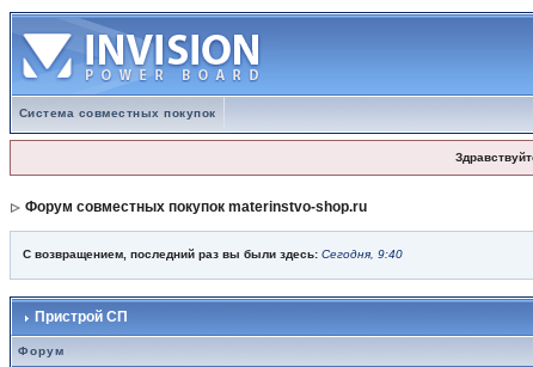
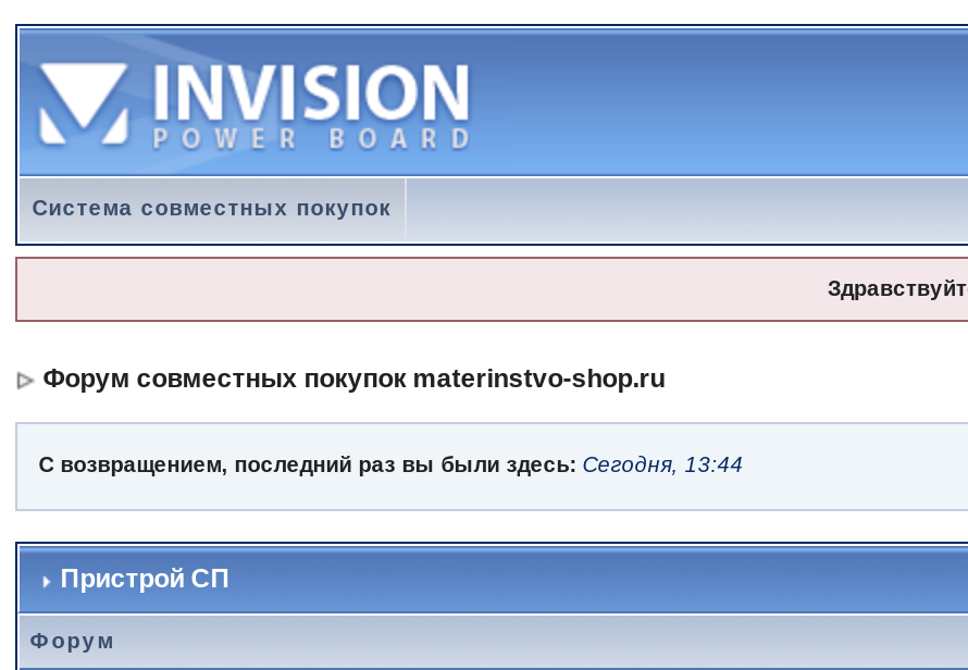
[22,247,402,261] С возвращением, последний раз вы были здесь: Сегодня, 9:40 -> [39,452,744,476] С возвращением, последний раз вы были здесь: Сегодня, 13:44

